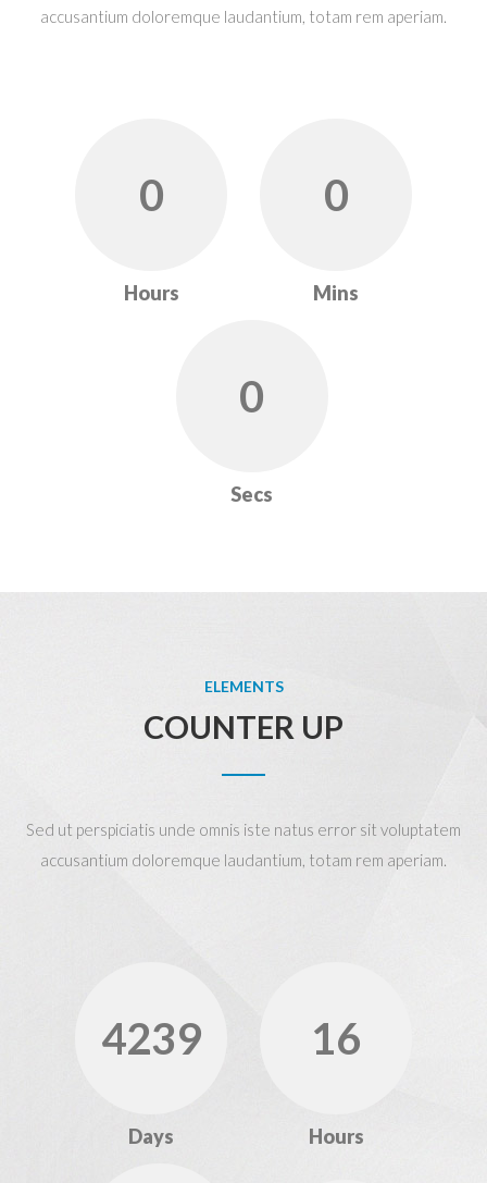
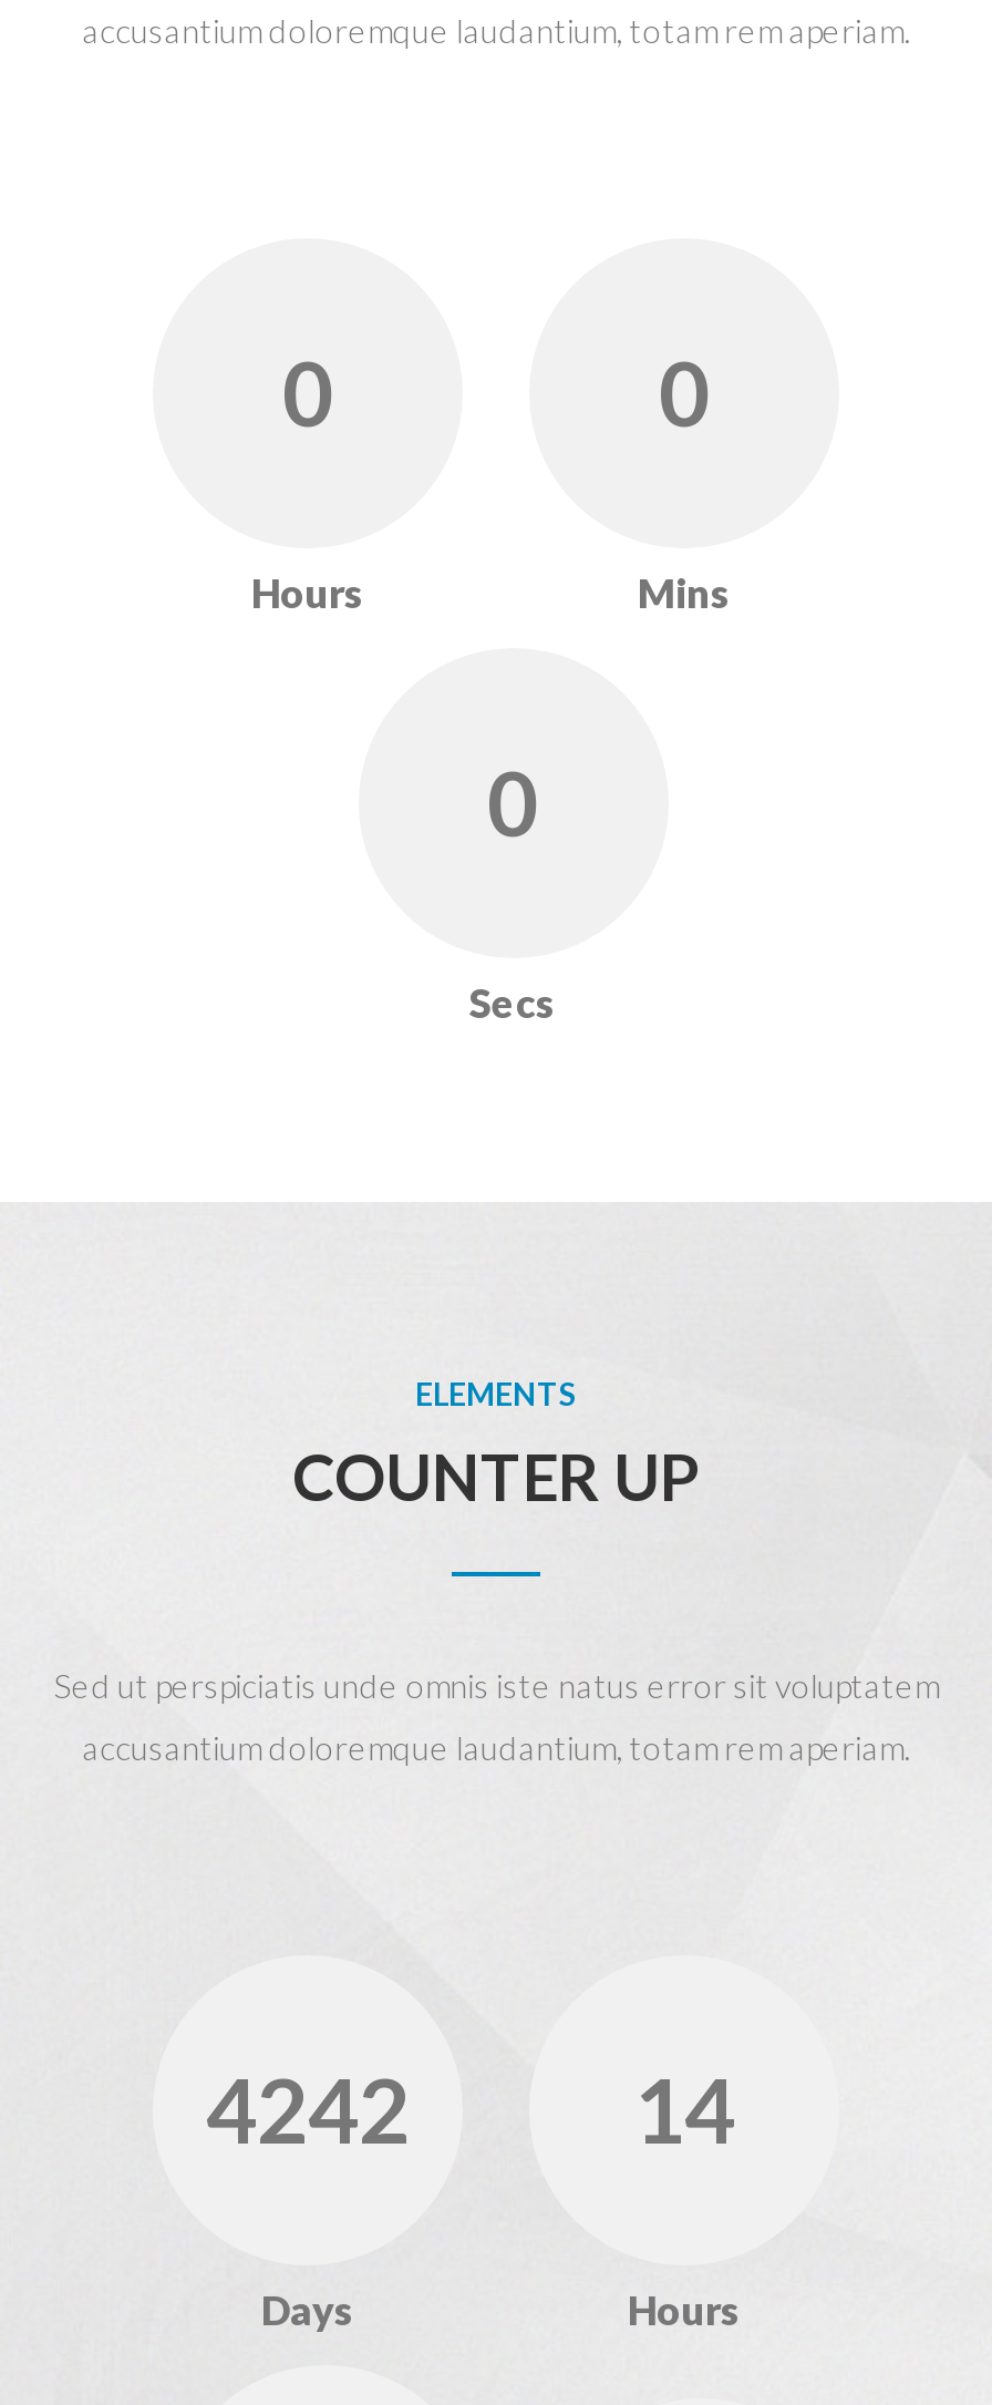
[101,1012,201,1064] 4239 -> [206,2057,410,2164] 4242
[311,1012,361,1064] 16 -> [633,2057,735,2164] 14

